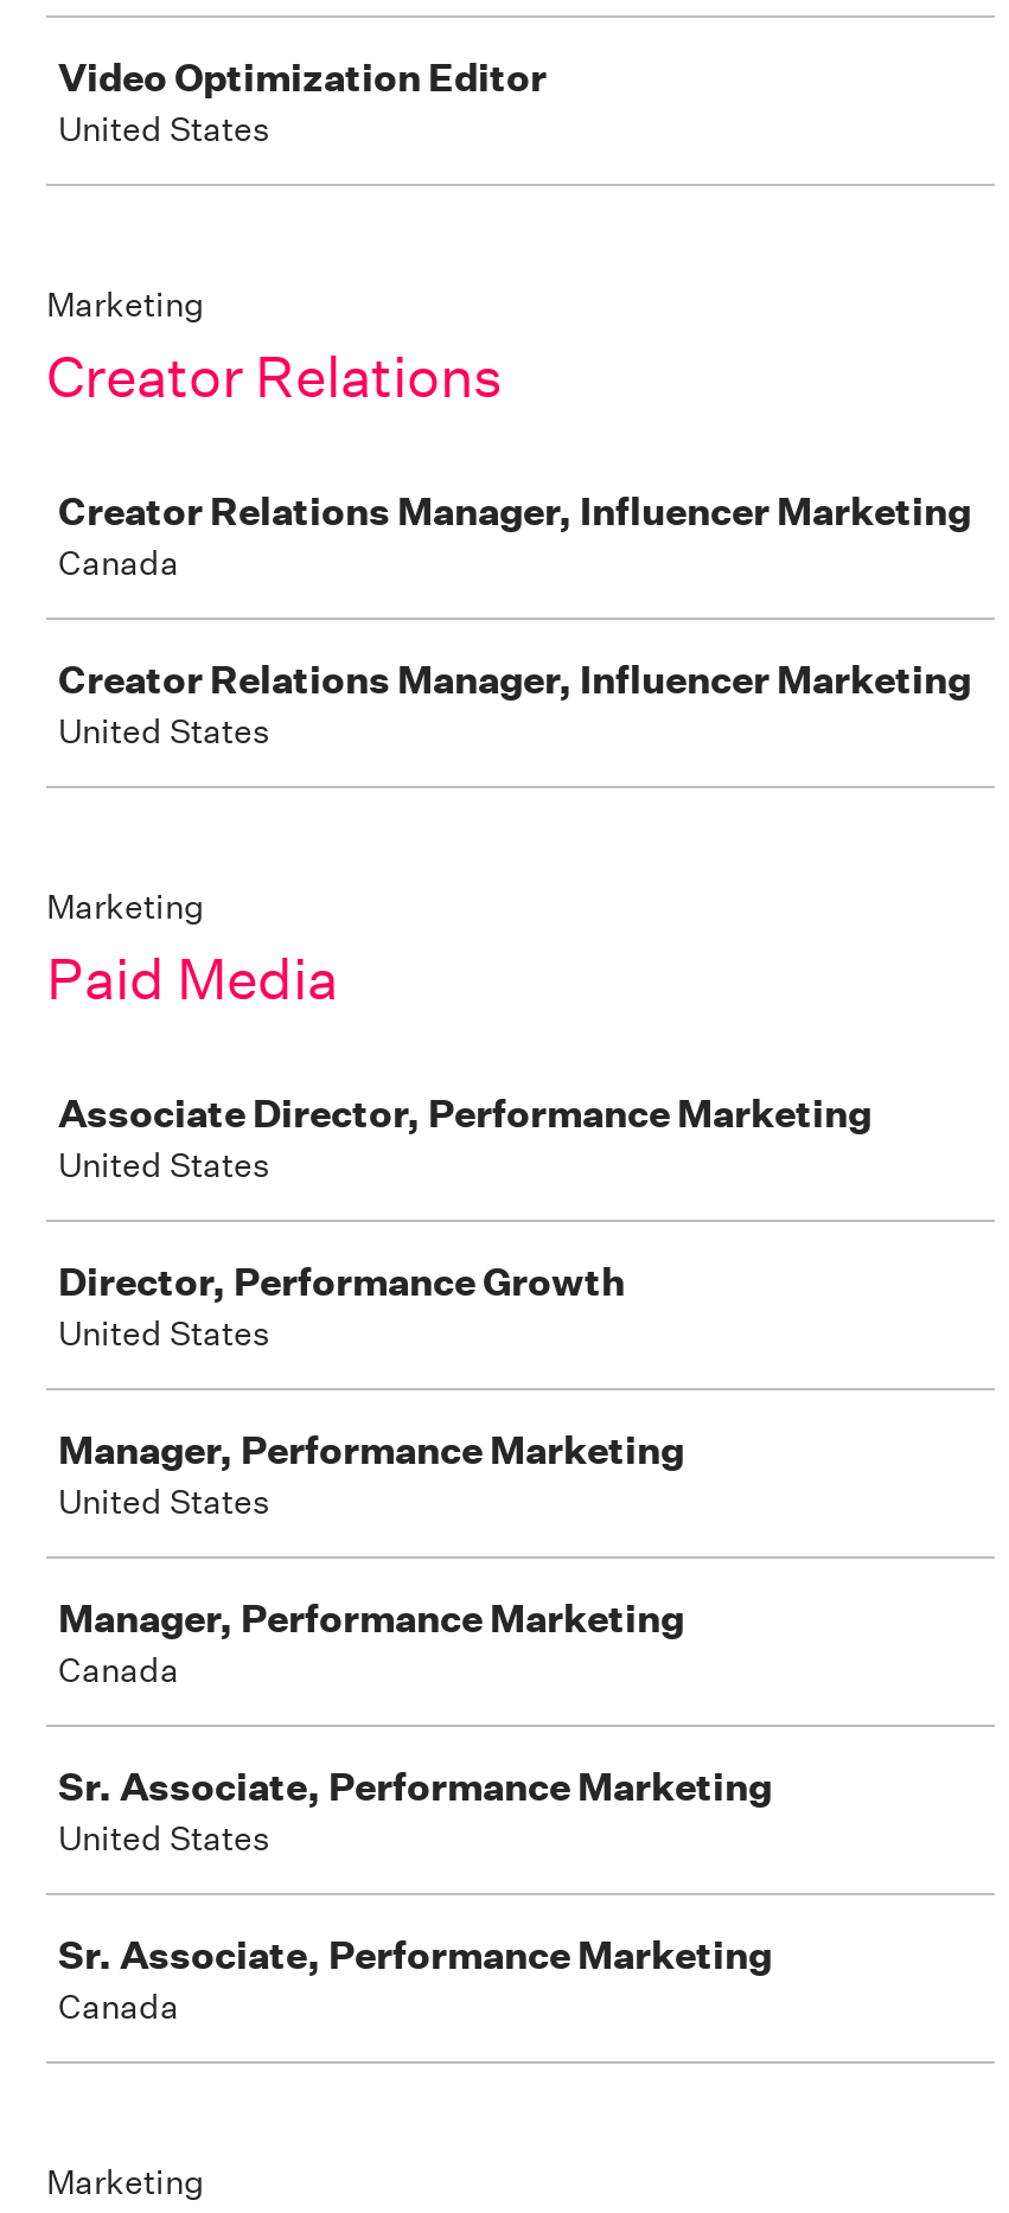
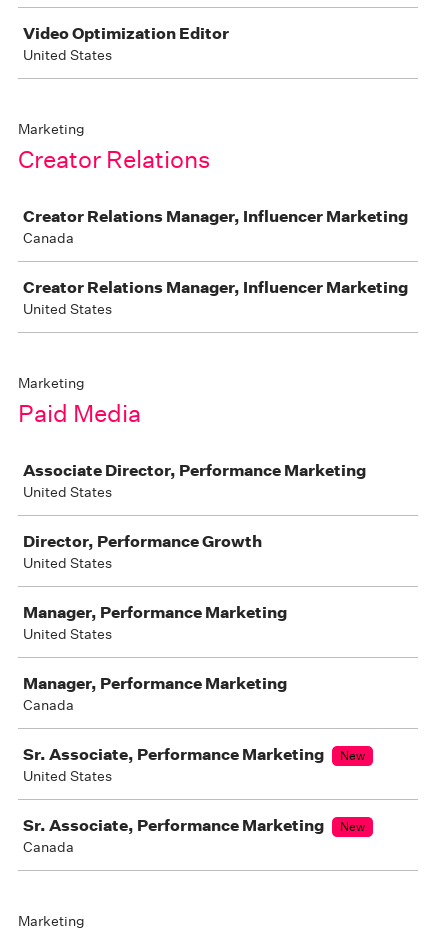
none -> [340,747,365,764] New
none -> [340,818,365,835] New

